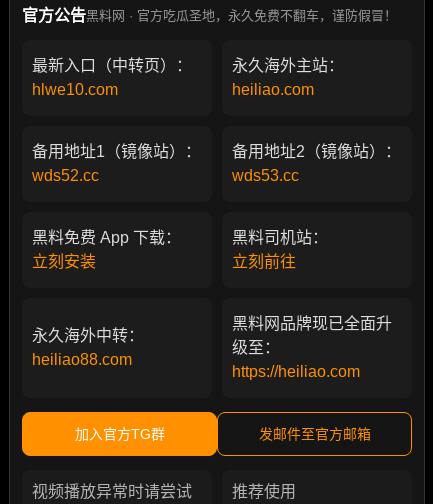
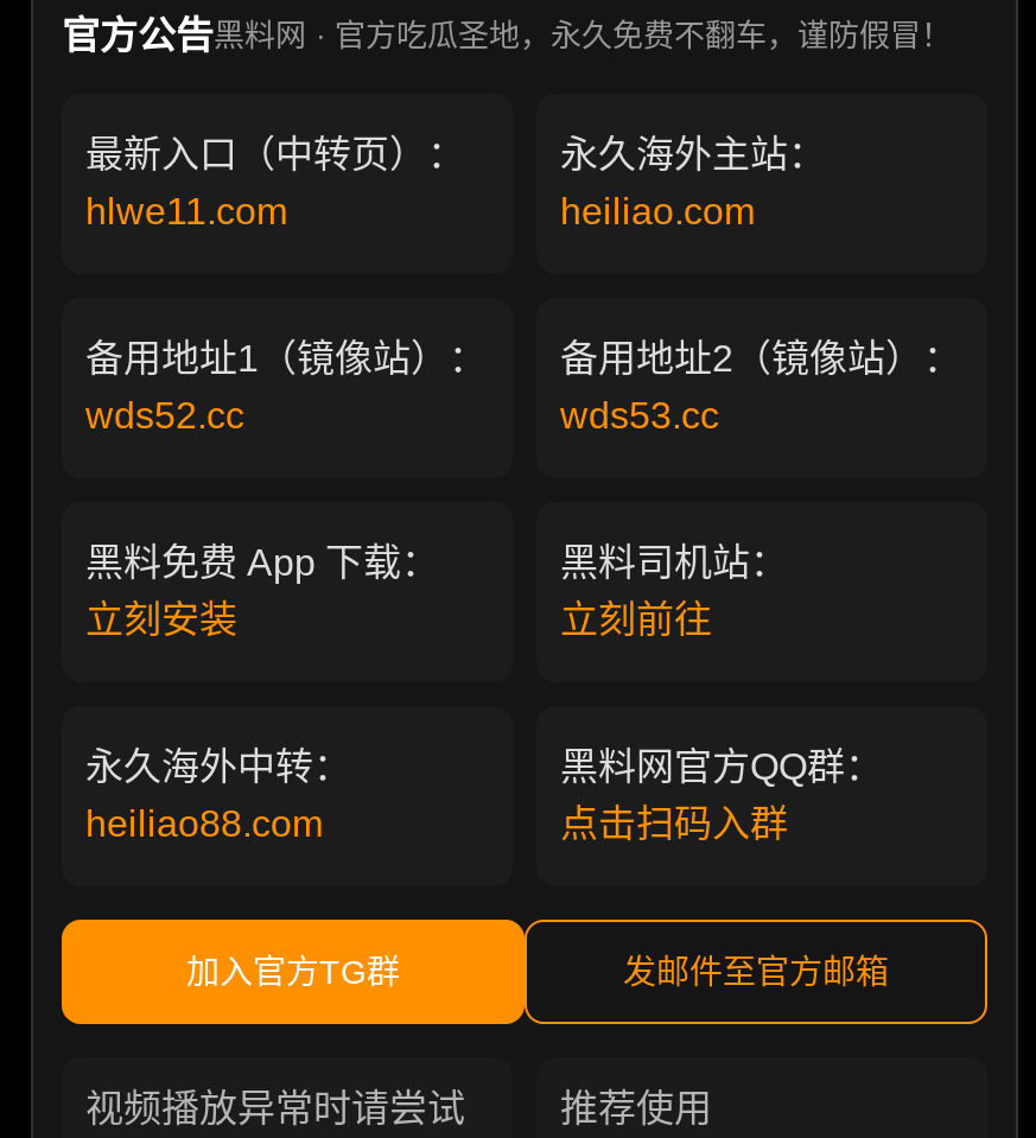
[32,81,118,98] hlwe10.com -> [85,191,287,231] hlwe11.com
[232,315,392,380] 黑料网品牌现已全面升 | 级至： | https://heiliao.com -> [560,746,883,843] 黑料网官方QQ群： | 点击扫码入群

